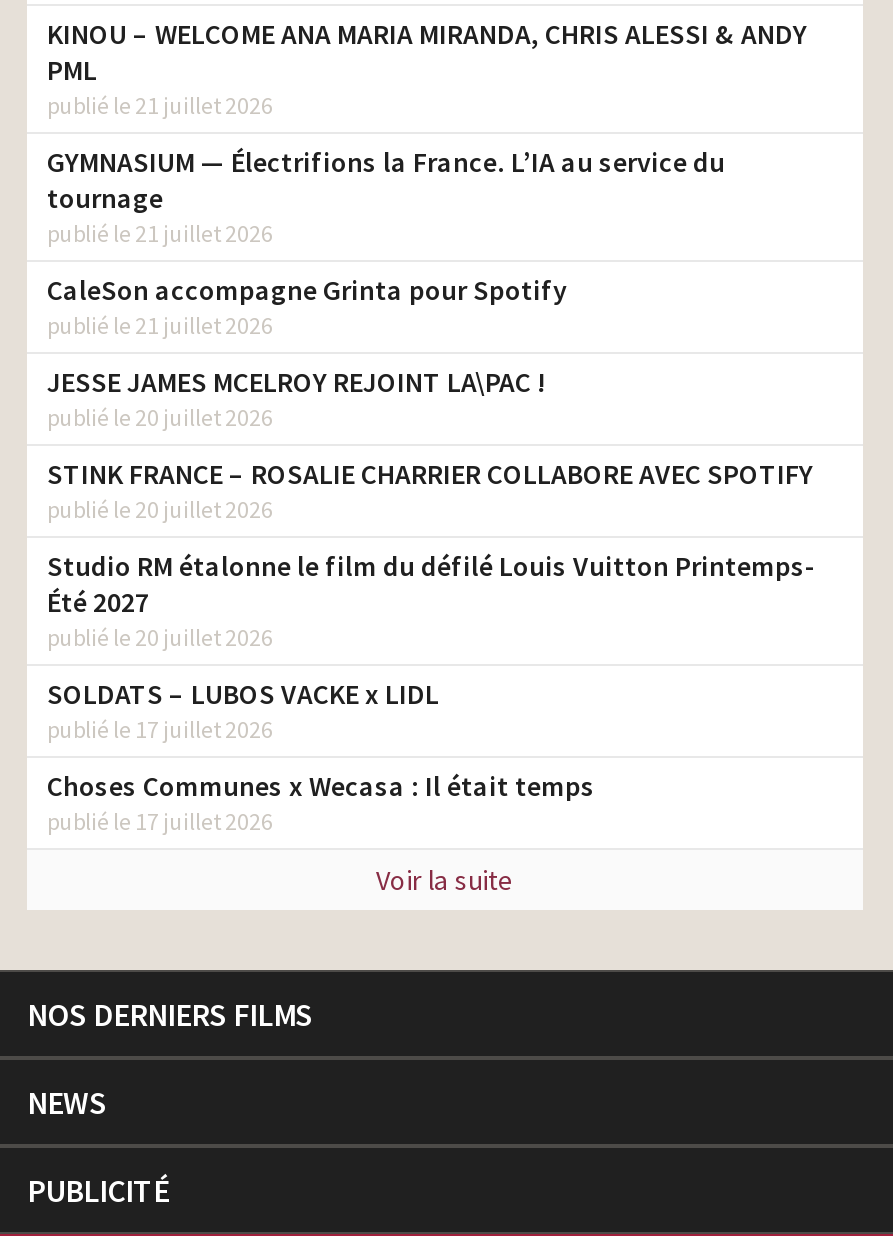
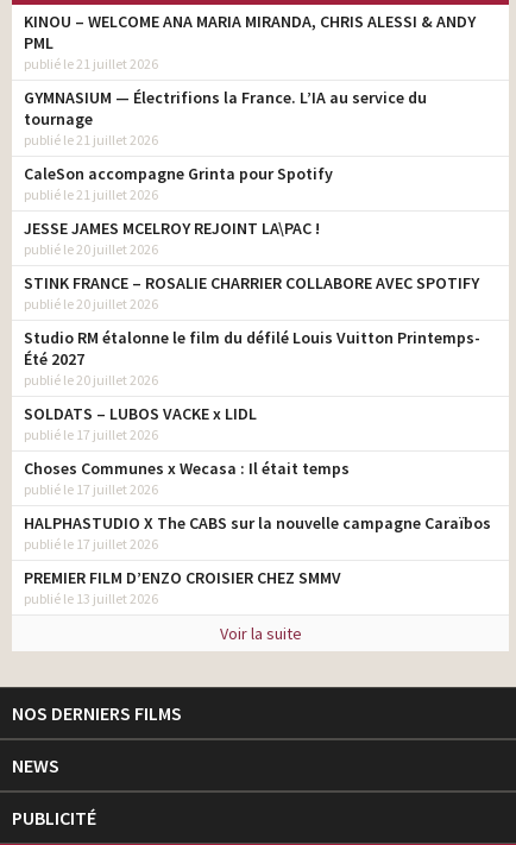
none -> [24,512,491,607] HALPHASTUDIO X The CABS sur la nouvelle campagne Caraïbos | publié le 17 juillet 2026 | PREMIER FILM D’ENZO CROISIER CHEZ SMMV | publié le 13 juillet 2026

